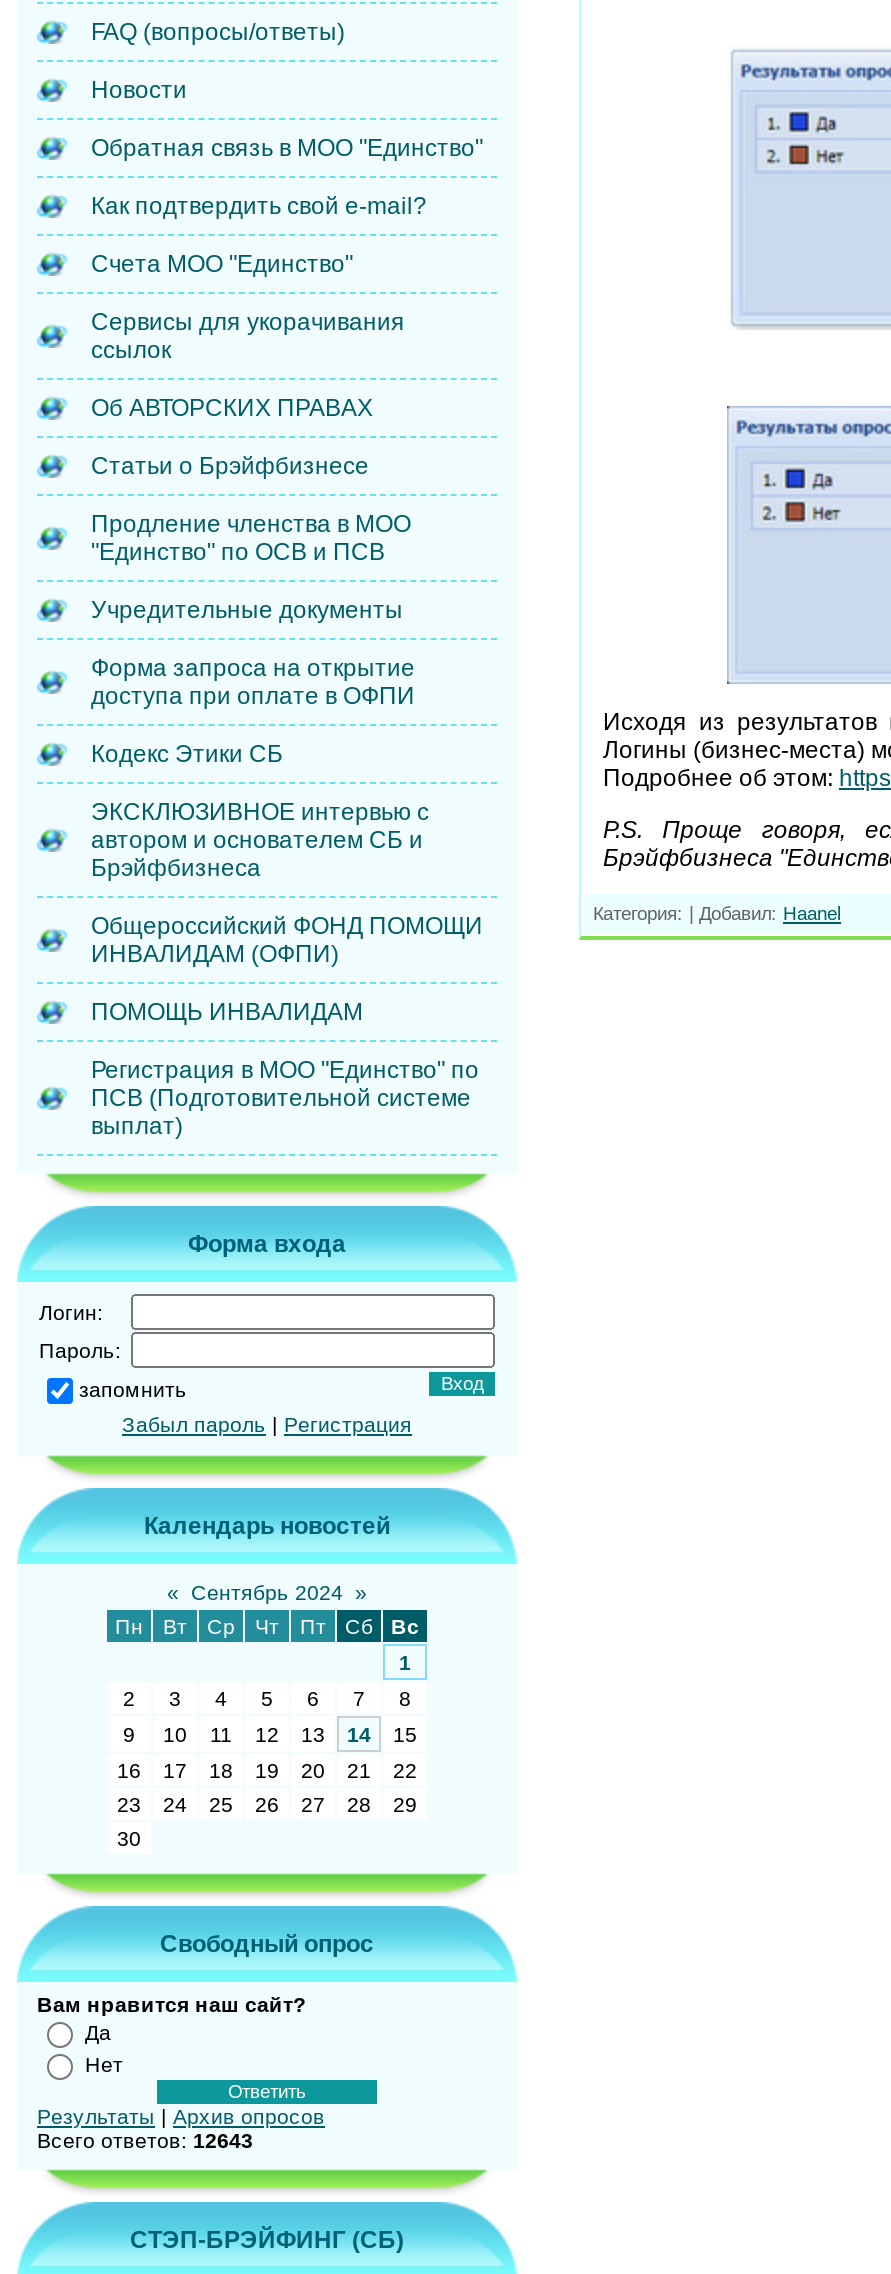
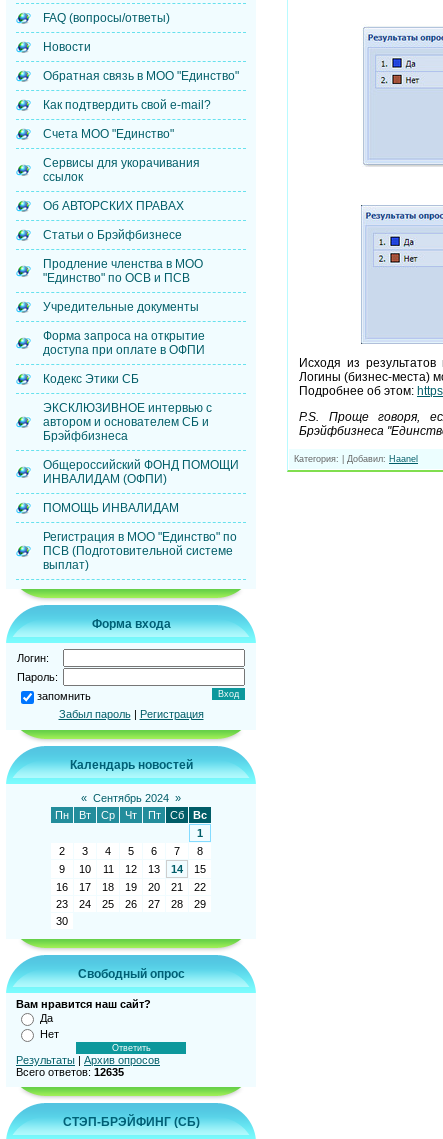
[37,2128,253,2152] Всего ответов:12643 -> [16,1066,124,1078] Всего ответов:12635

